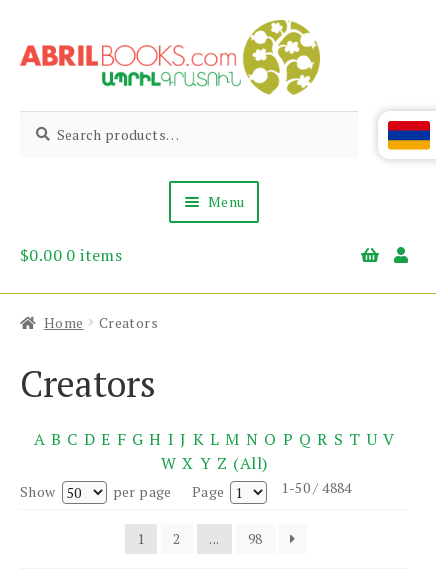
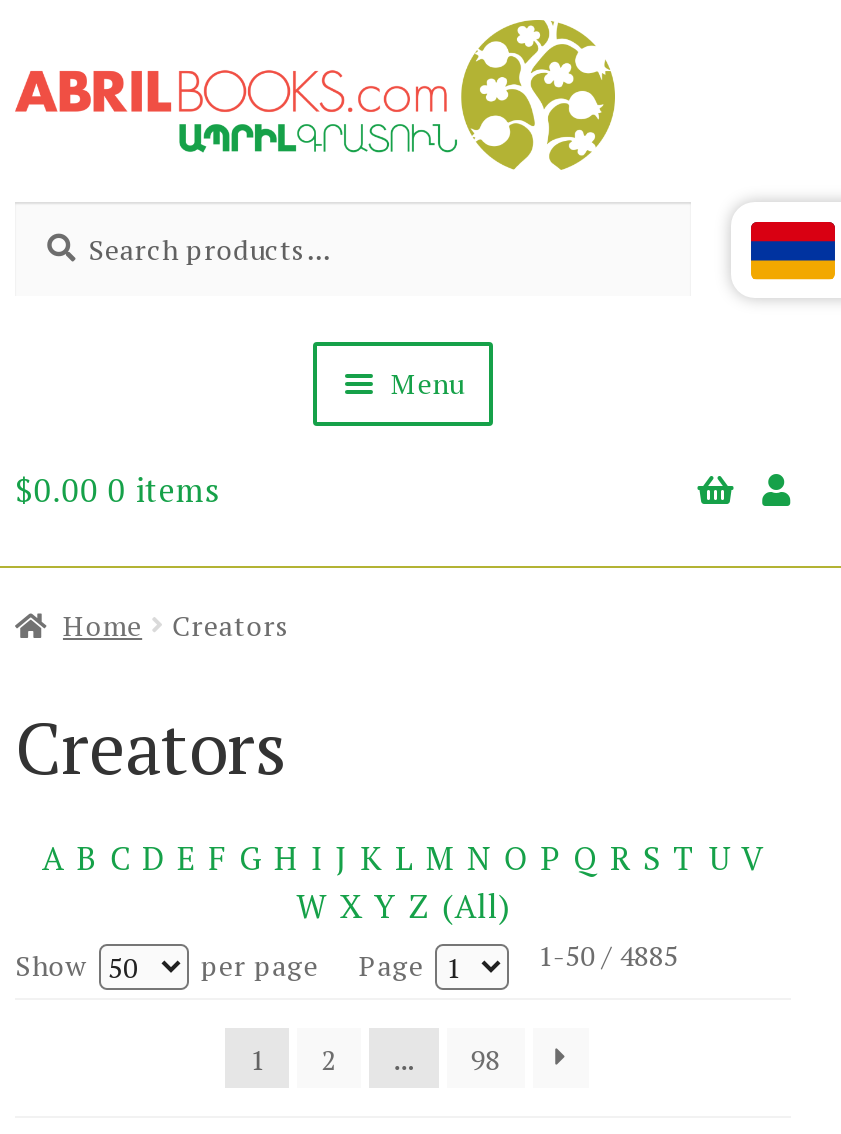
[281,478,352,497] 1-50 / 4884 -> [538,936,679,974] 1-50 / 4885

